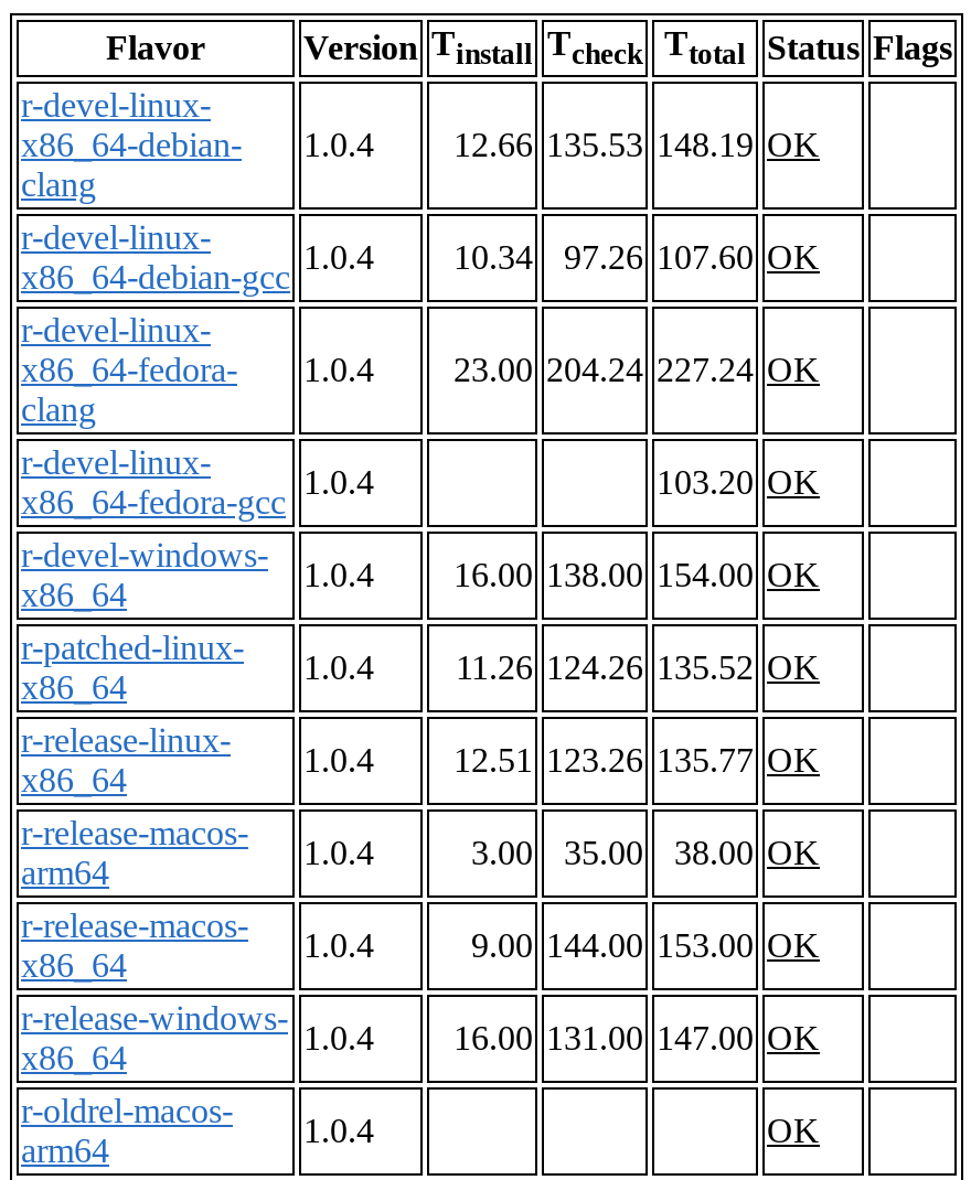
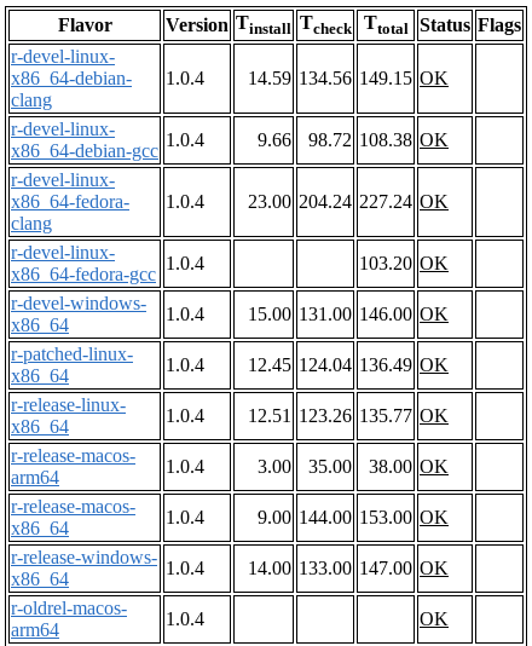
[454,126,820,164] 12.66 135.53 148.19 OK -> [248,68,449,89] 14.59 134.56 149.15 OK
[454,239,533,276] 10.34 -> [258,130,291,150] 9.66
[564,239,820,276] 97.26 107.60 OK -> [308,130,449,150] 98.72 108.38 OK
[454,556,820,594] 16.00 138.00 154.00 OK -> [248,304,449,325] 15.00 131.00 146.00 OK
[456,649,820,687] 11.26 124.26 135.52 OK -> [248,355,449,375] 12.45 124.04 136.49 OK
[454,1020,820,1057] 16.00 131.00 147.00 OK -> [248,558,449,579] 14.00 133.00 147.00 OK

